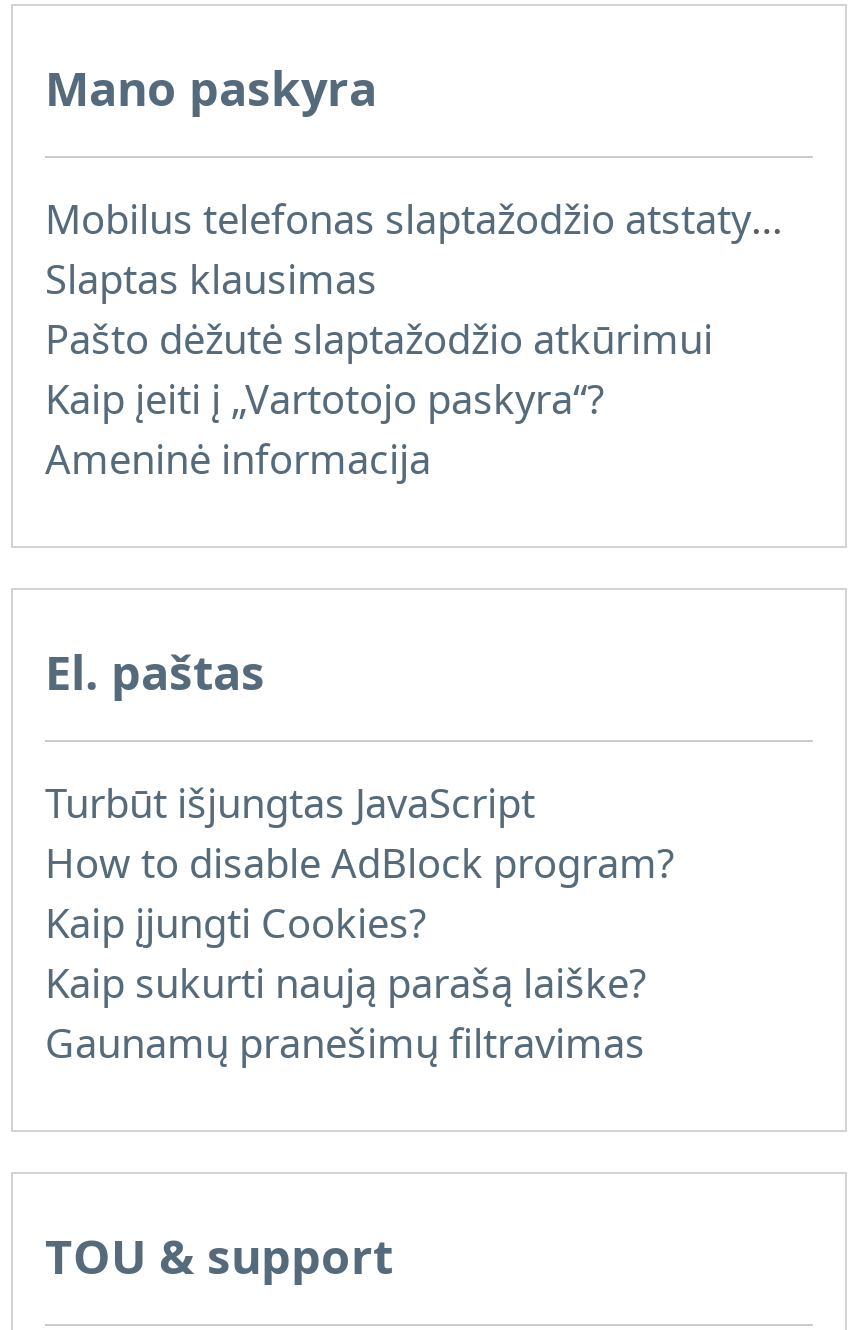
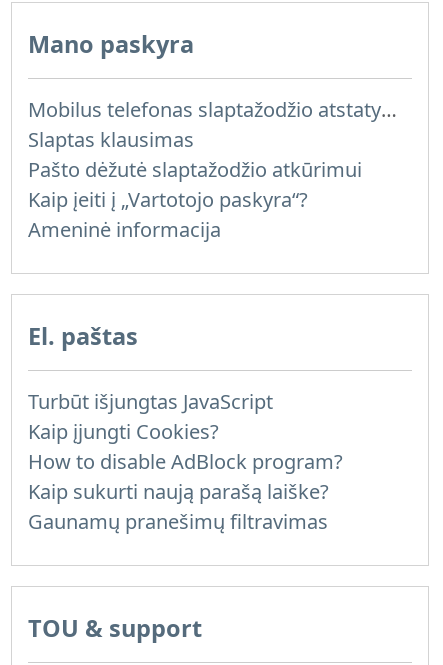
moved [45,836,675,890] -> [28,448,343,475]: How to disable AdBlock program?
moved [45,896,427,950] -> [28,418,219,445]: Kaip įjungti Cookies?

